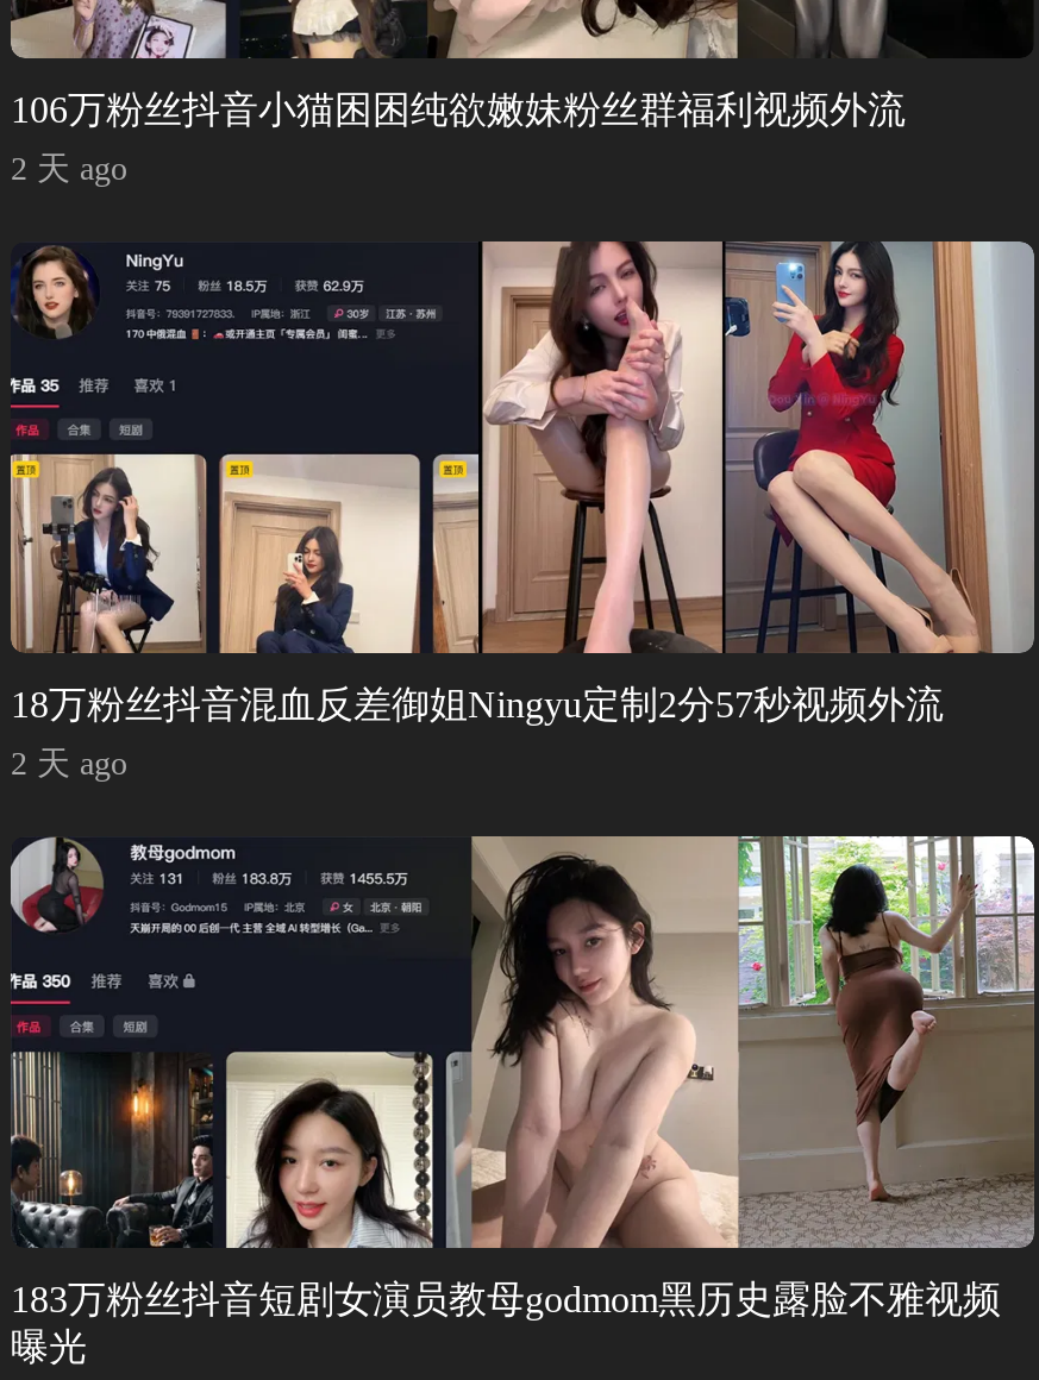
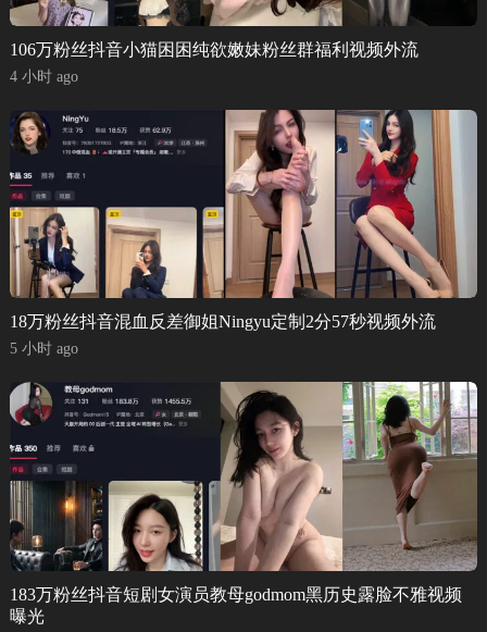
[11,150,127,186] 2 天 ago -> [10,69,78,85] 4 小时 ago
[11,745,127,781] 2 天 ago -> [10,341,78,357] 5 小时 ago

